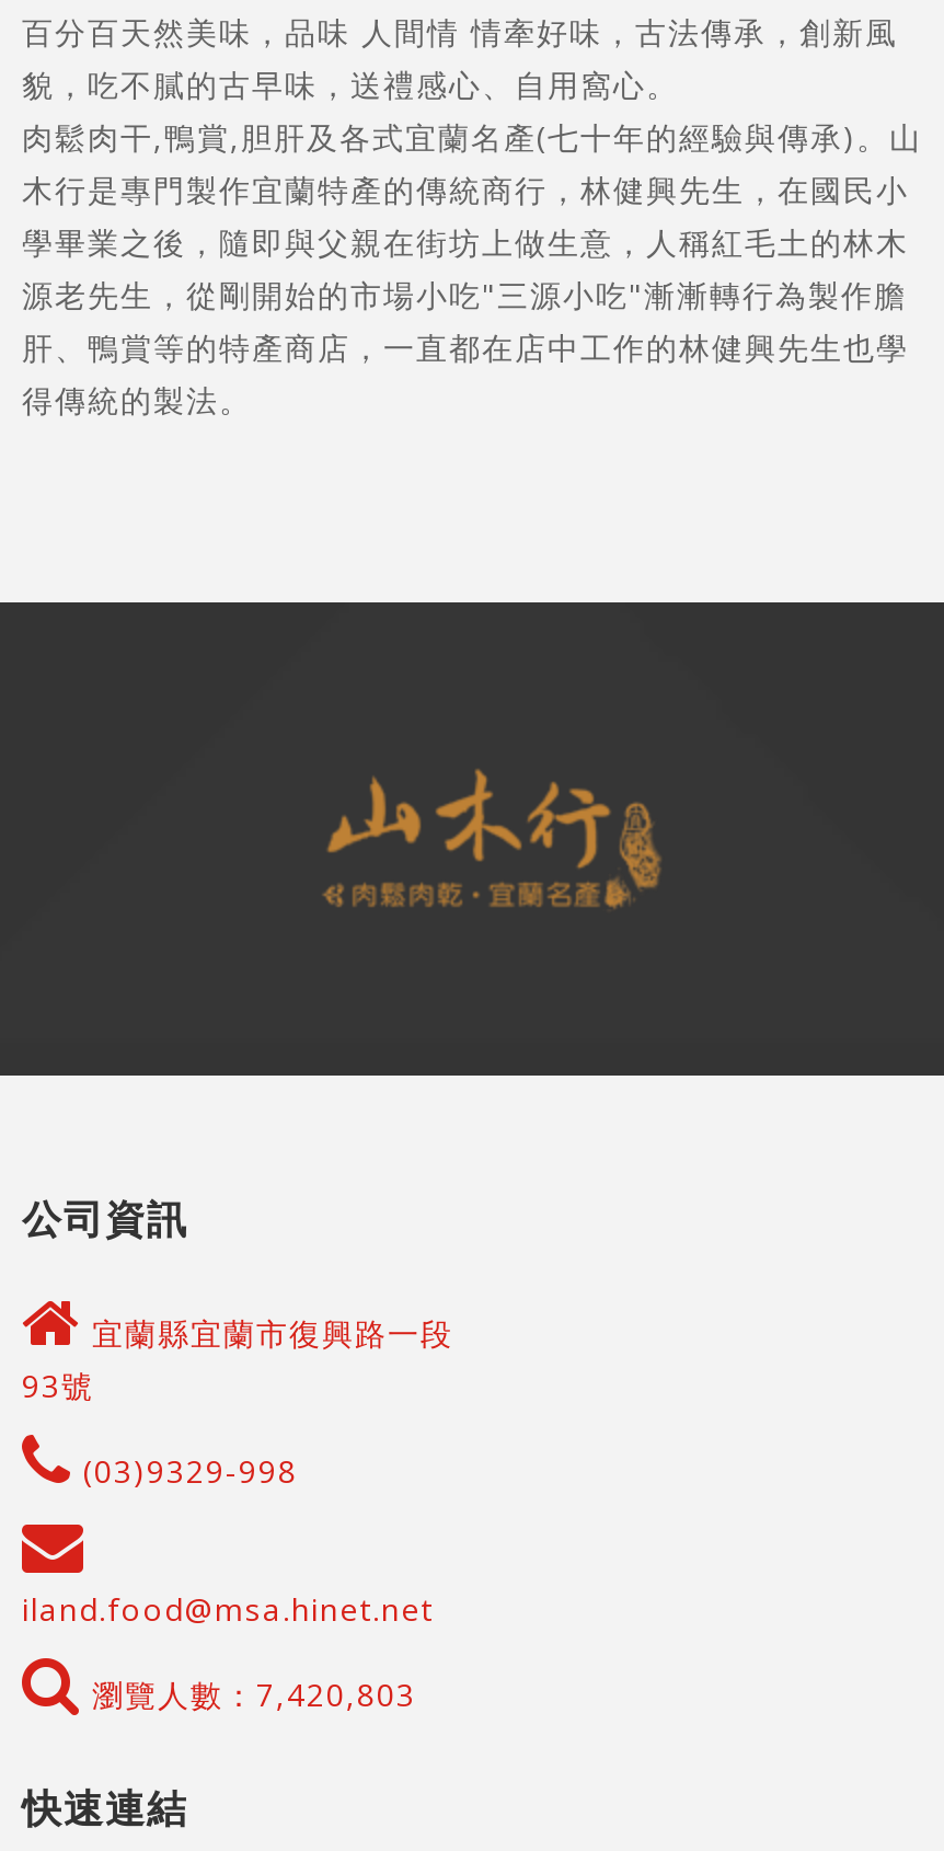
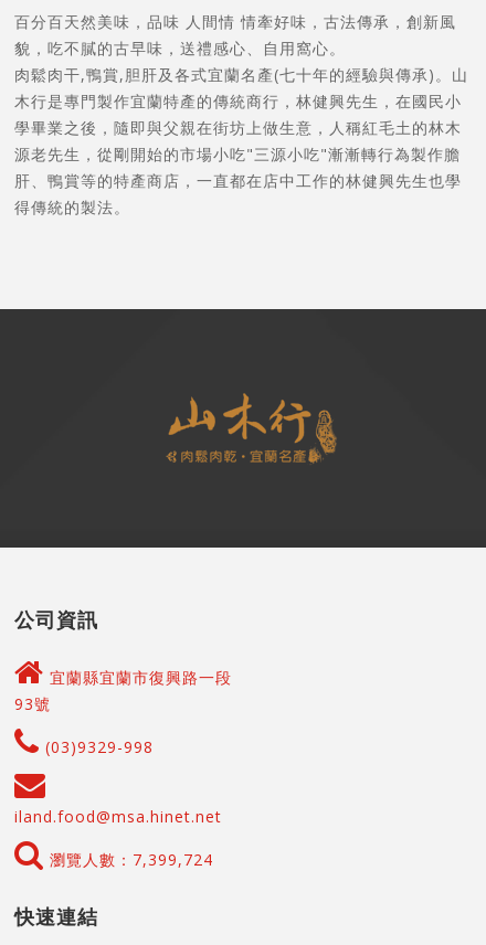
[81,1673,416,1715] 瀏覽人數：7,420,803 -> [44,849,213,870] 瀏覽人數：7,399,724

